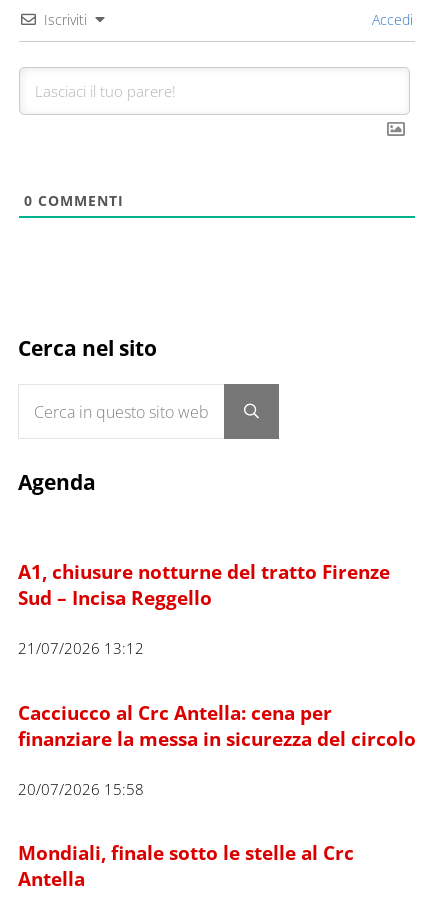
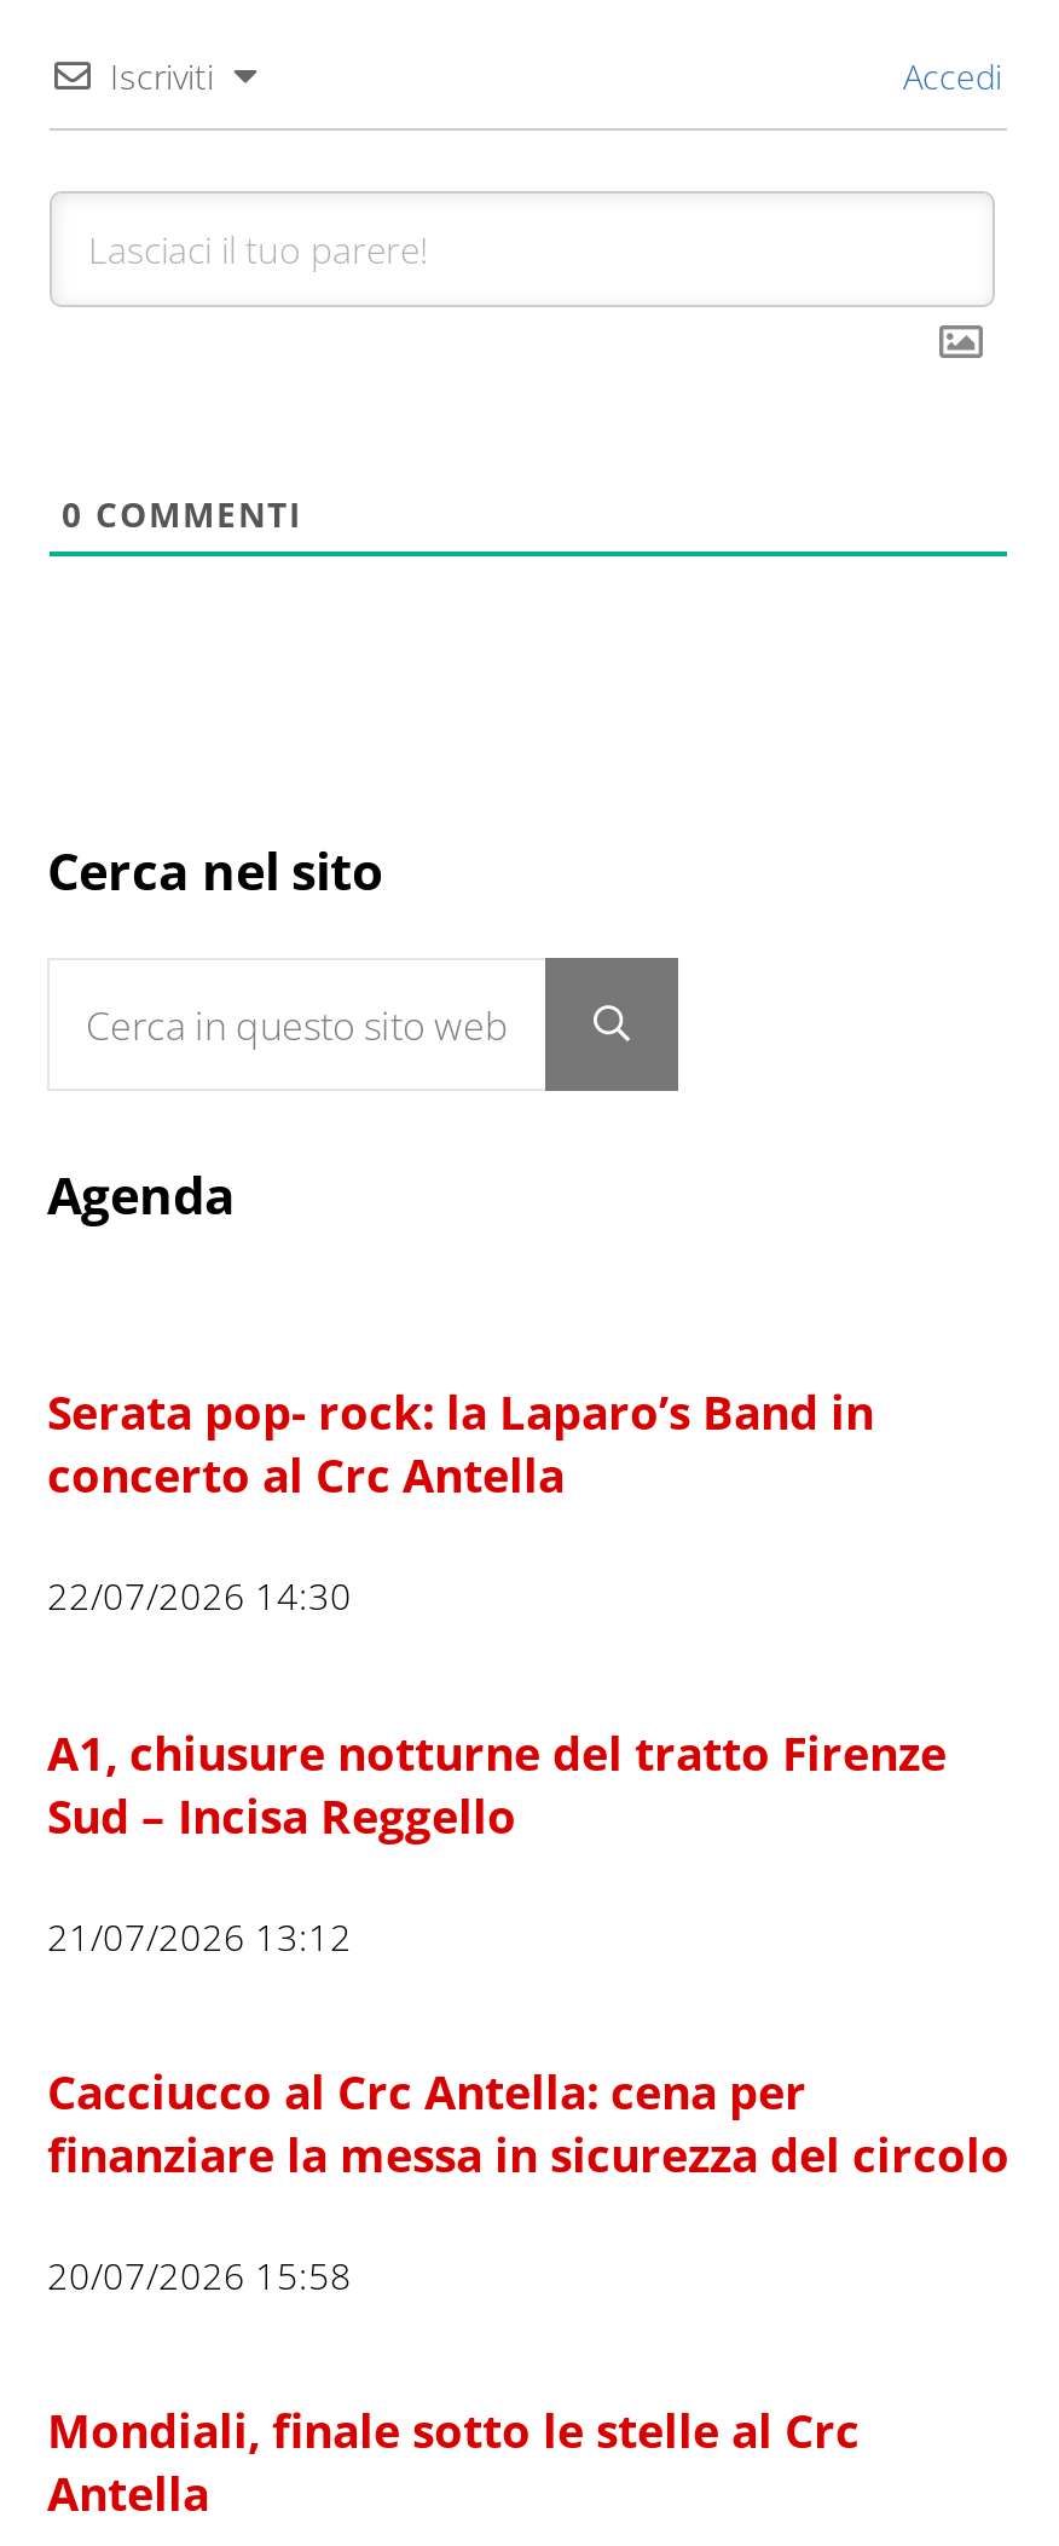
none -> [47,1382,874,1620] Serata pop- rock: la Laparo’s Band in | concerto al Crc Antella | 22/07/2026 14:30

